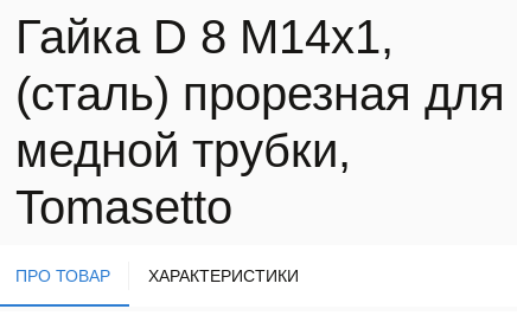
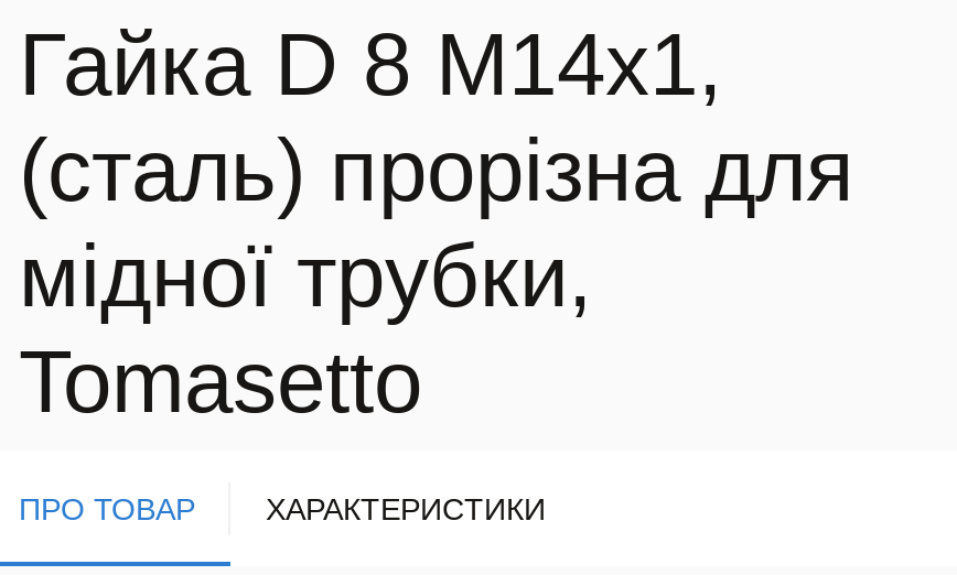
[15,67,505,120] (сталь) прорезная для -> [19,121,854,218] (сталь) прорізна для
[15,124,351,176] медной трубки, -> [19,227,592,324] мідної трубки,

